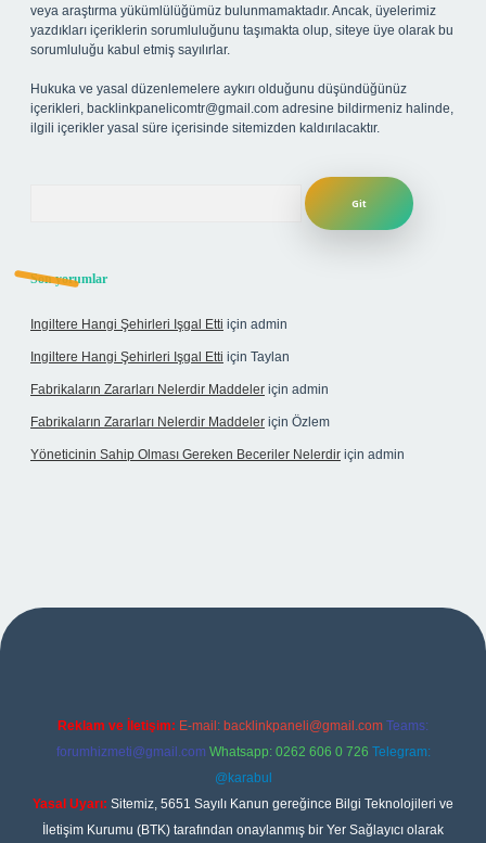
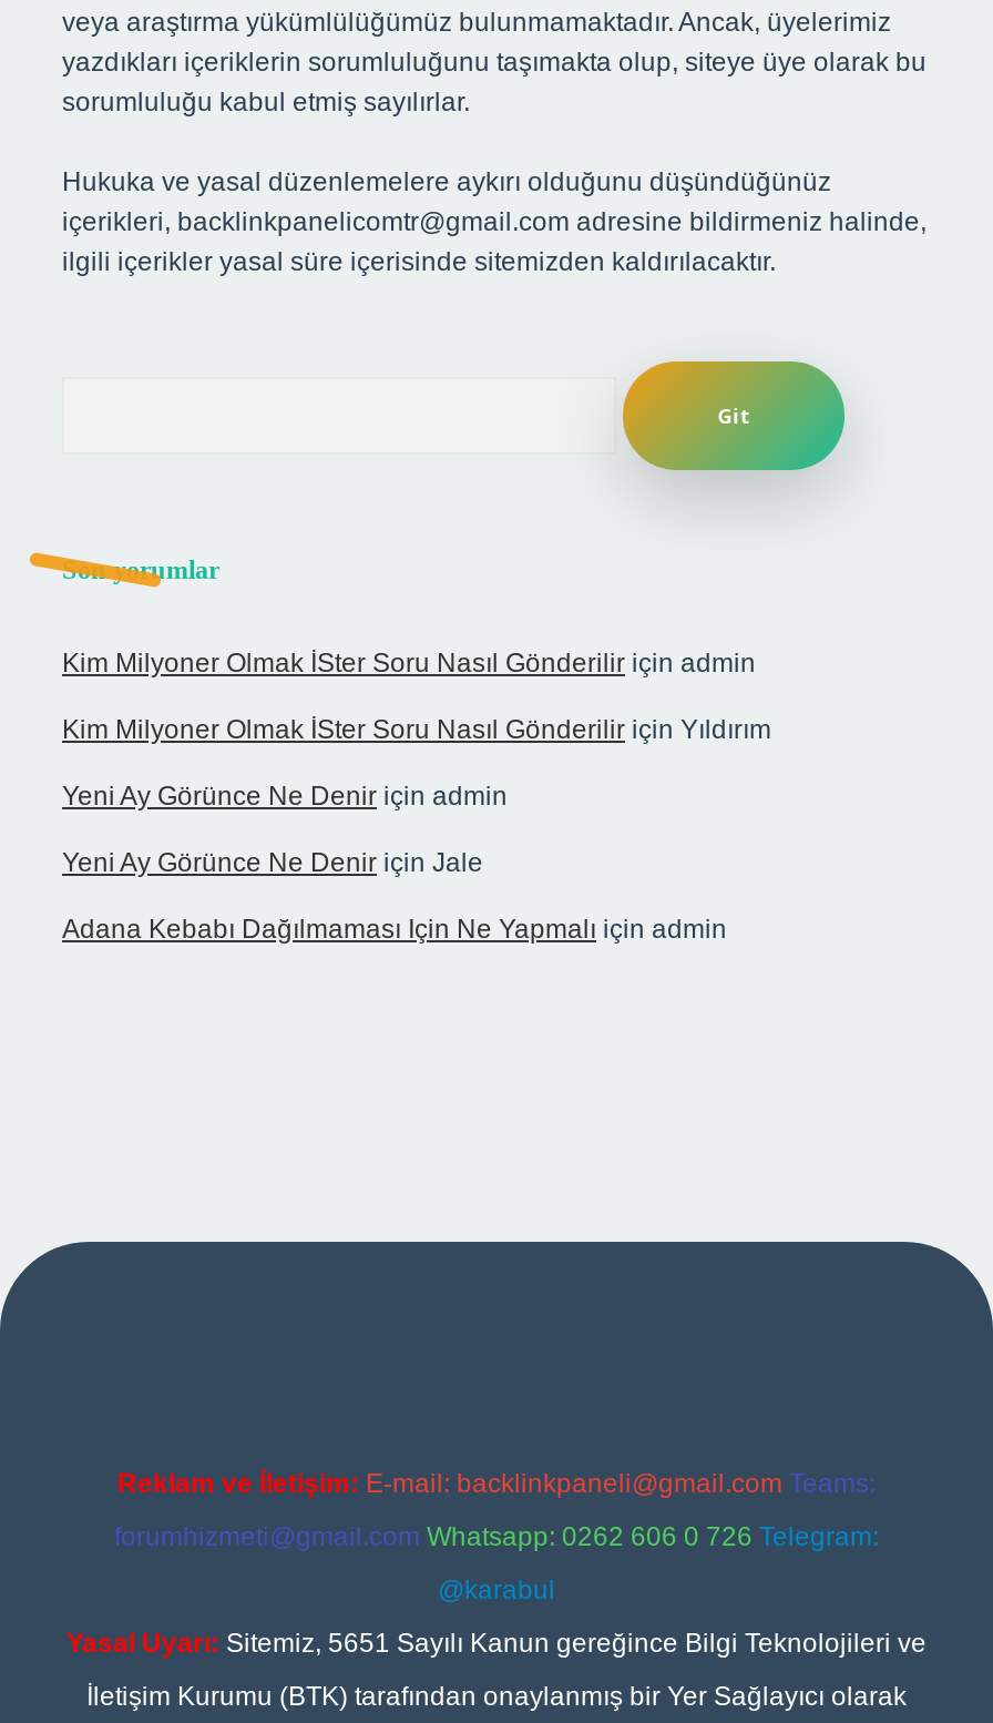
[30,317,287,332] Ingiltere Hangi Şehirleri Işgal Etti için admin -> [62,648,756,679] Kim Milyoner Olmak İSter Soru Nasıl Gönderilir için admin
[30,349,290,365] Ingiltere Hangi Şehirleri Işgal Etti için Taylan -> [62,714,771,745] Kim Milyoner Olmak İSter Soru Nasıl Gönderilir için Yıldırım
[30,382,329,397] Fabrikaların Zararları Nelerdir Maddeler için admin -> [62,781,508,812] Yeni Ay Görünce Ne Denir için admin
[30,414,330,430] Fabrikaların Zararları Nelerdir Maddeler için Özlem -> [62,847,483,878] Yeni Ay Görünce Ne Denir için Jale
[30,447,405,462] Yöneticinin Sahip Olması Gereken Beceriler Nelerdir için admin -> [62,914,727,945] Adana Kebabı Dağılmaması Için Ne Yapmalı için admin

